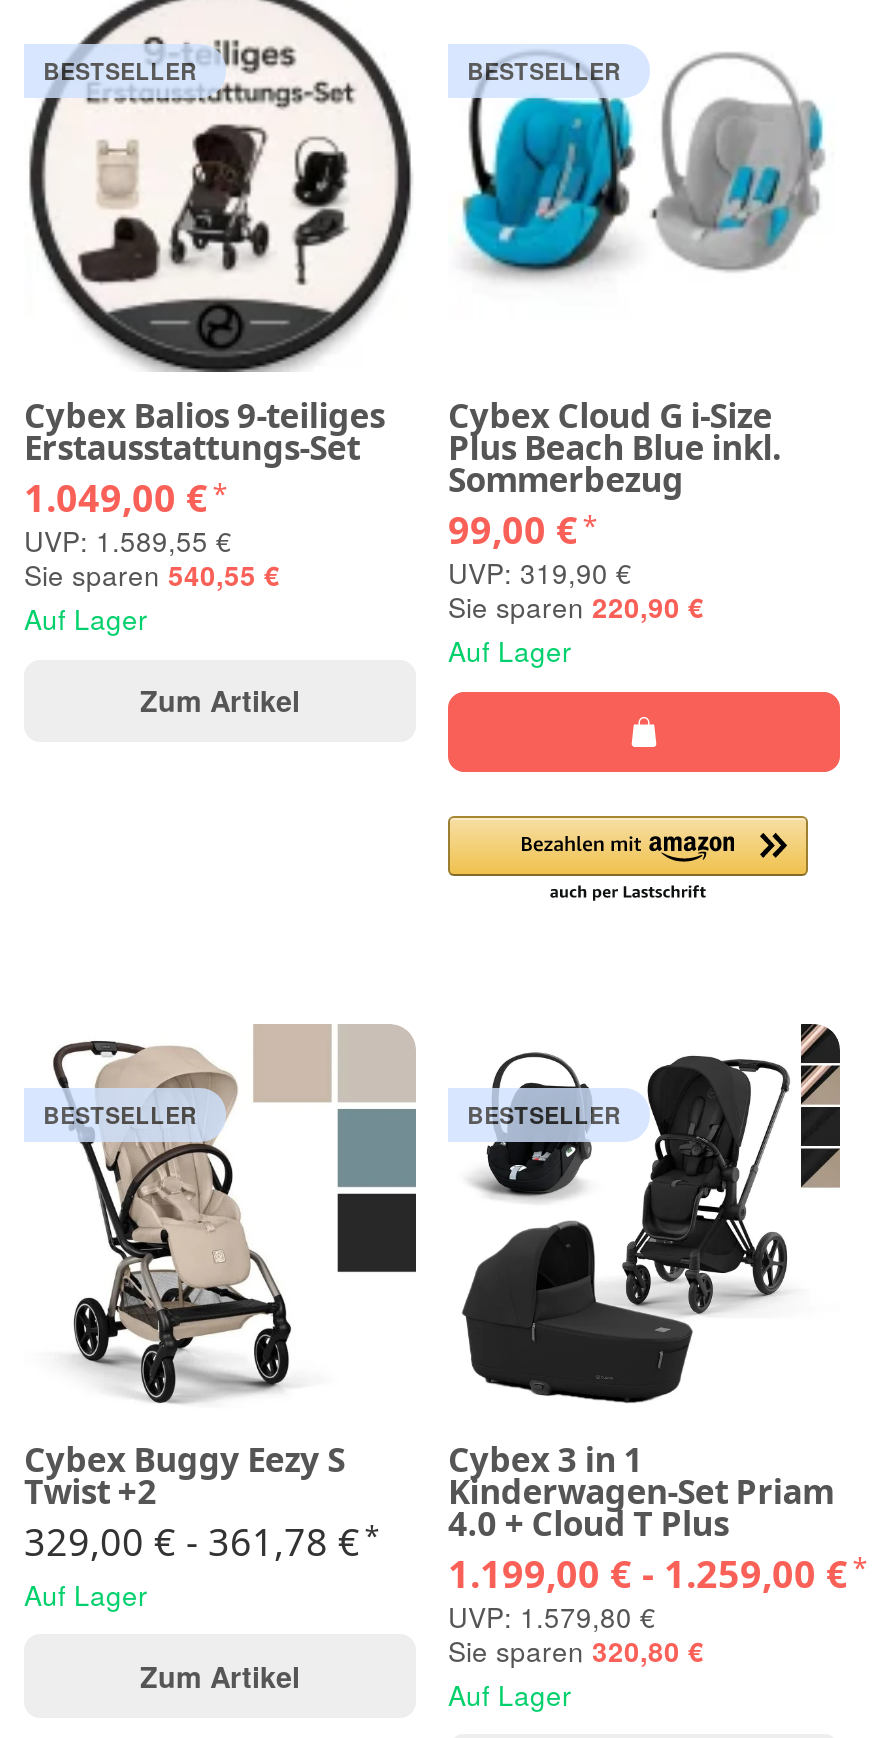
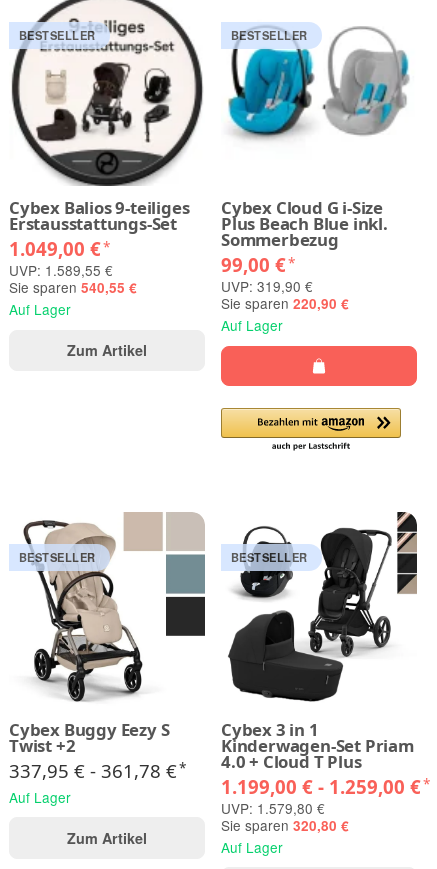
[24,1516,370,1566] 329,00 € - 361,78 € -> [9,758,182,783] 337,95 € - 361,78 €

